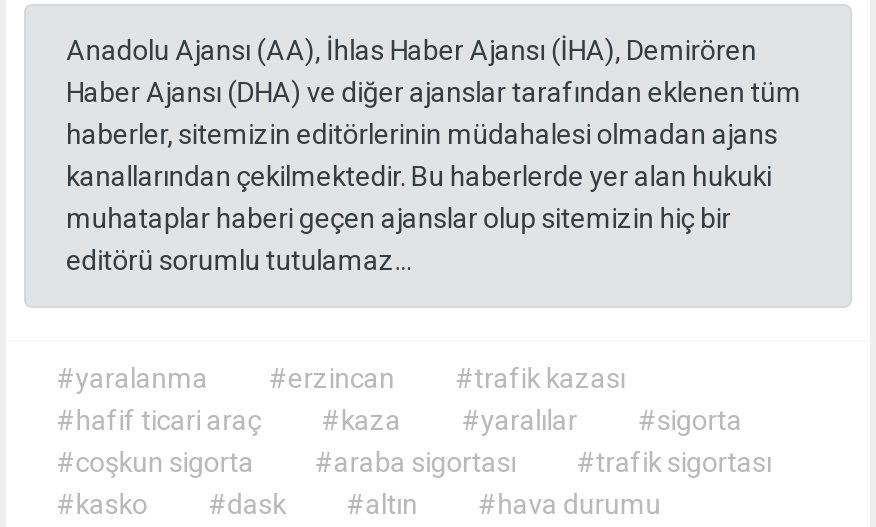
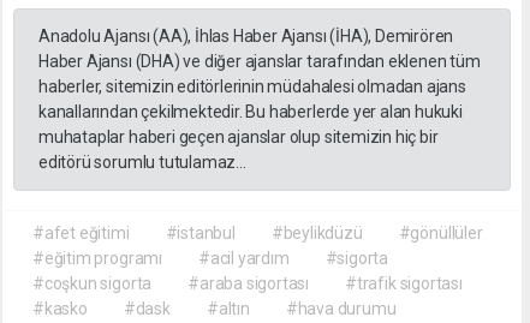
[56,361,625,435] #yaralanma | #erzincan | #trafik kazası | #hafif ticari araç | #kaza | #yaralılar -> [32,223,483,268] #afet eğitimi | #istanbul | #beylikdüzü | #gönüllüler | #eğitim programı | #acil yardım

